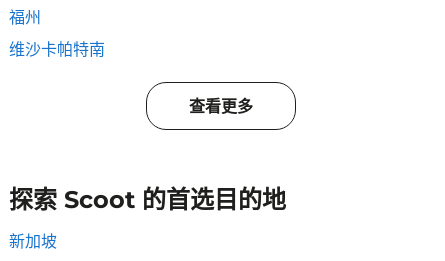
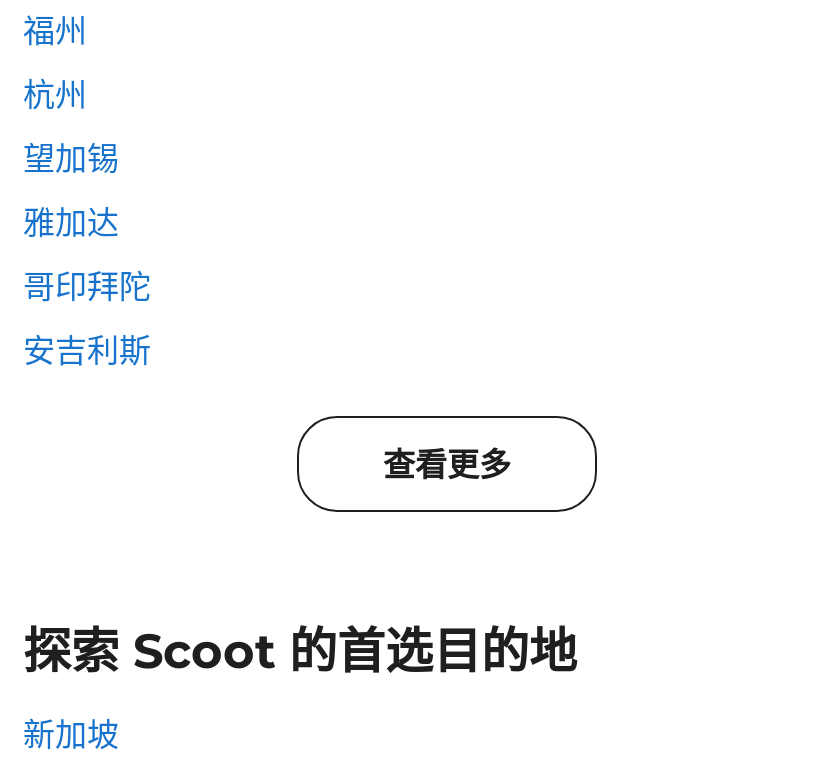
[9,40,105,59] 维沙卡帕特南 -> [23,76,151,370] 杭州 | 望加锡 | 雅加达 | 哥印拜陀 | 安吉利斯

